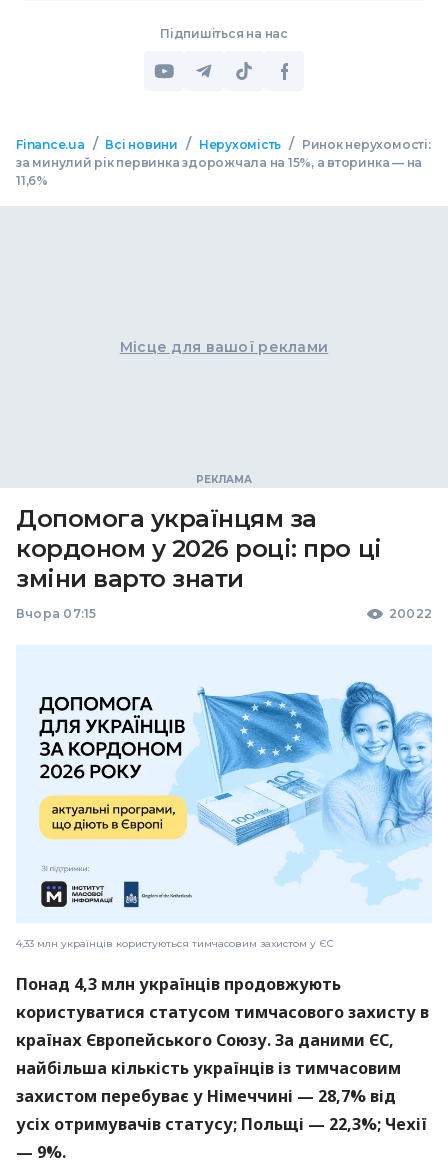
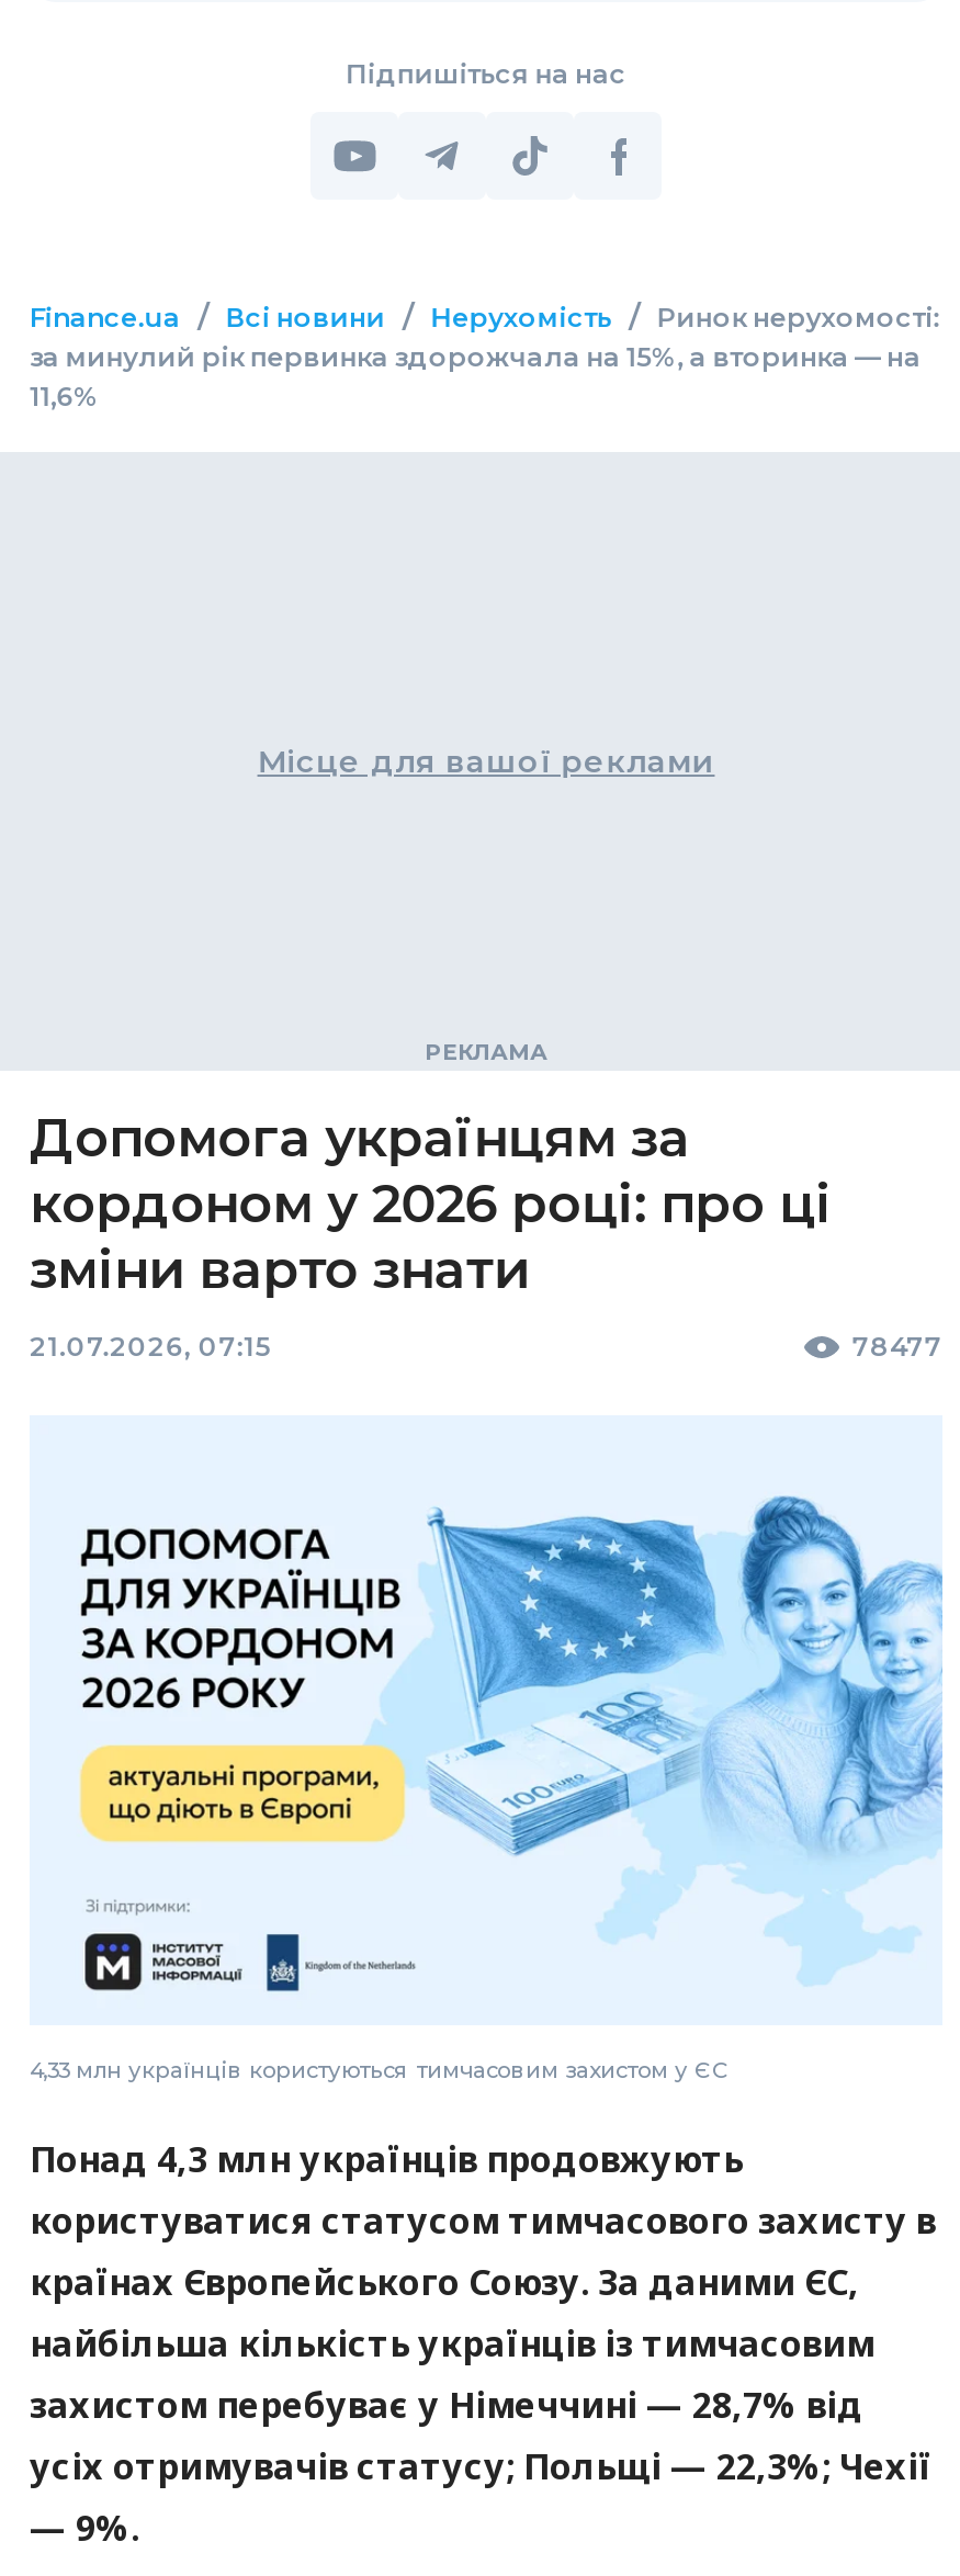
[16,606,432,621] Вчора 07:15 | 20022 -> [30,1331,942,1363] 21.07.2026, 07:15 | 78477

